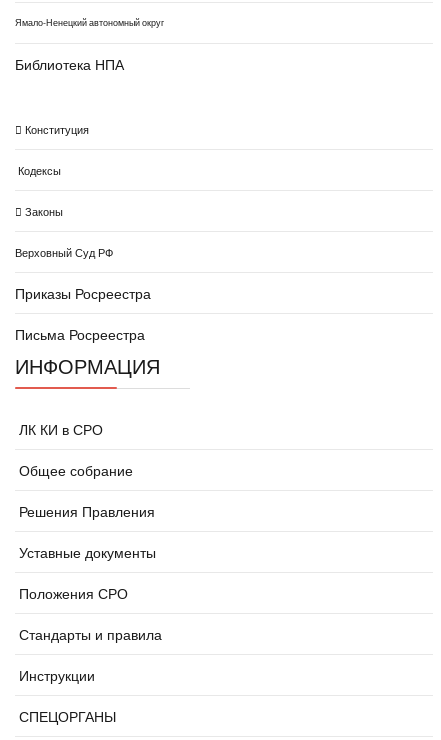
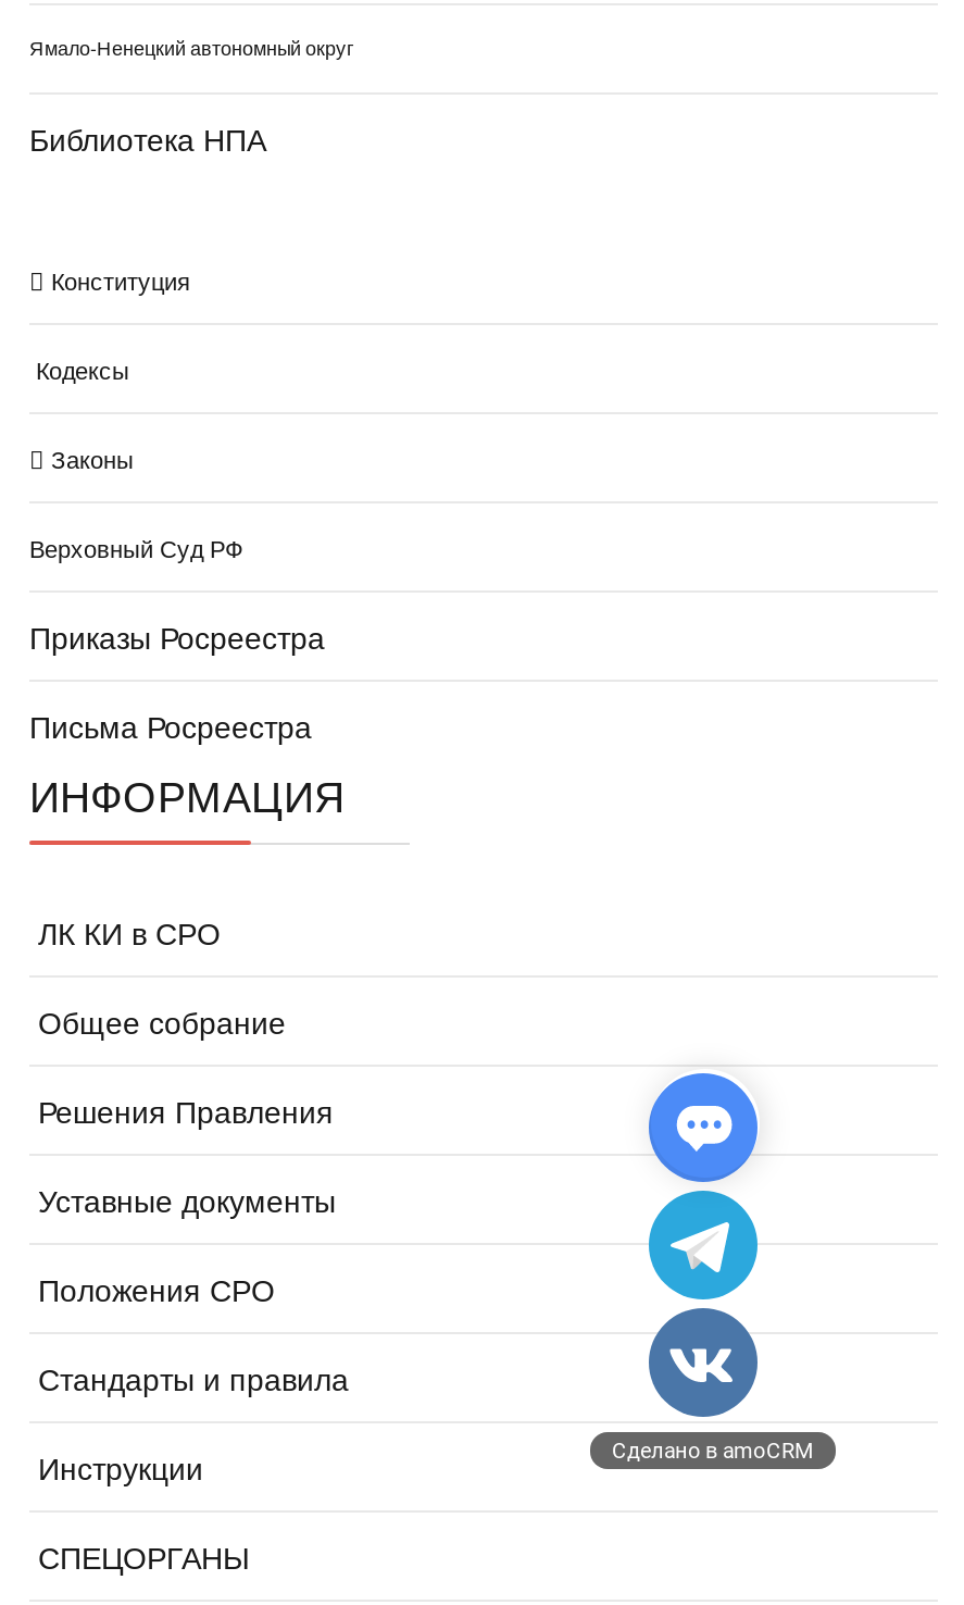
none -> [612,1071,814,1463] [image] | Сделано в amoCRM

